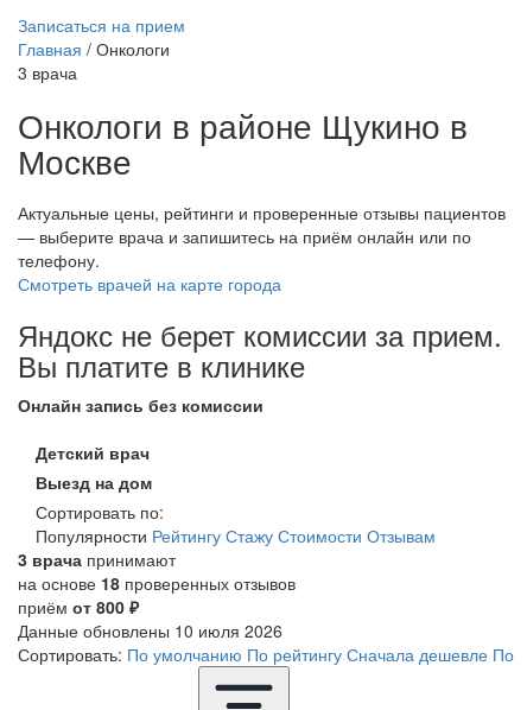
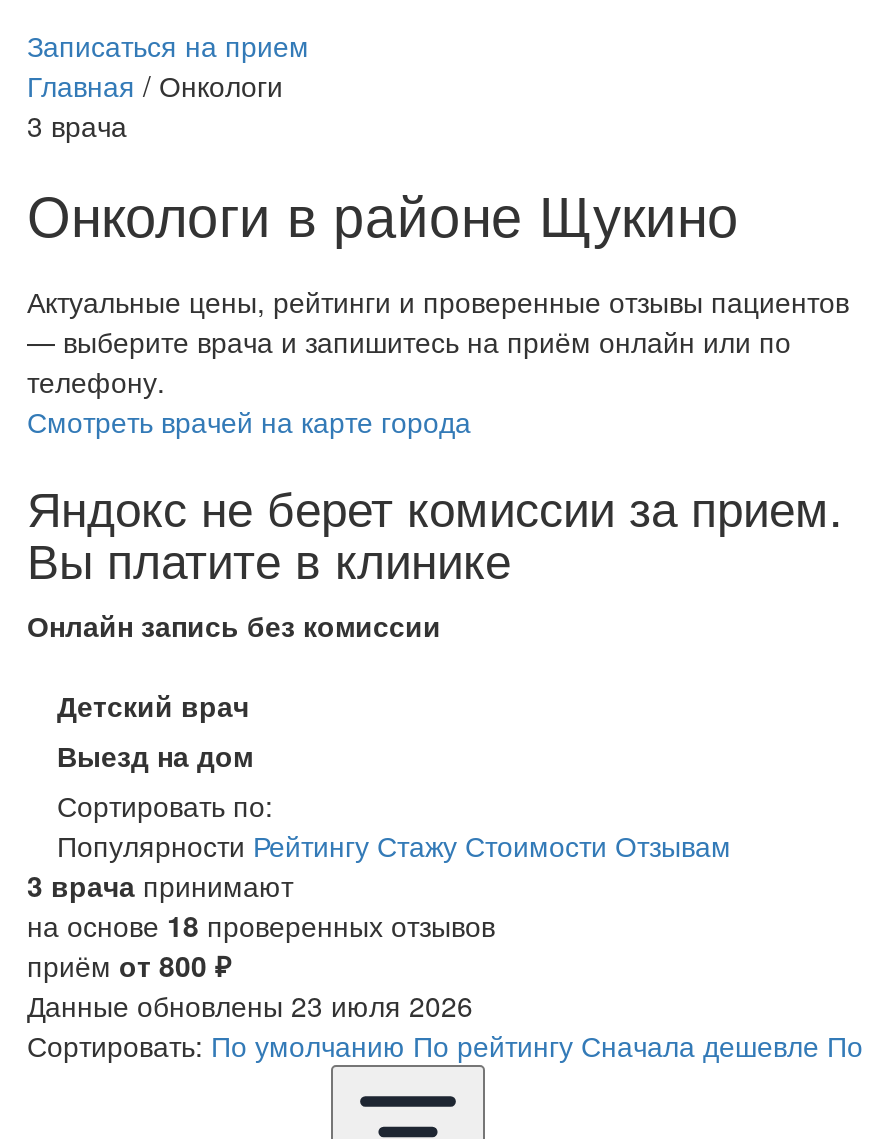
[18,101,468,184] Онкологи в районе Щукино в | Москве -> [27,173,739,253] Онкологи в районе Щукино
[18,618,282,642] Данные обновлены 10 июля 2026 -> [27,984,473,1024] Данные обновлены 23 июля 2026

